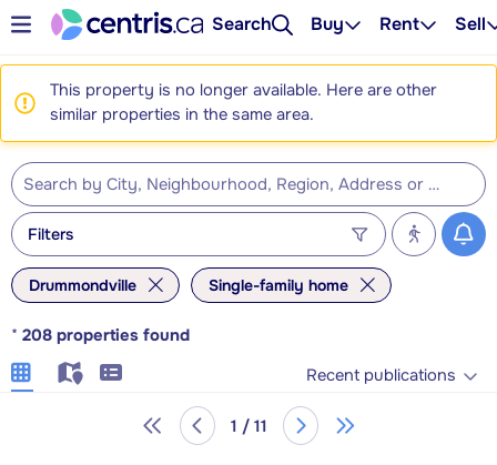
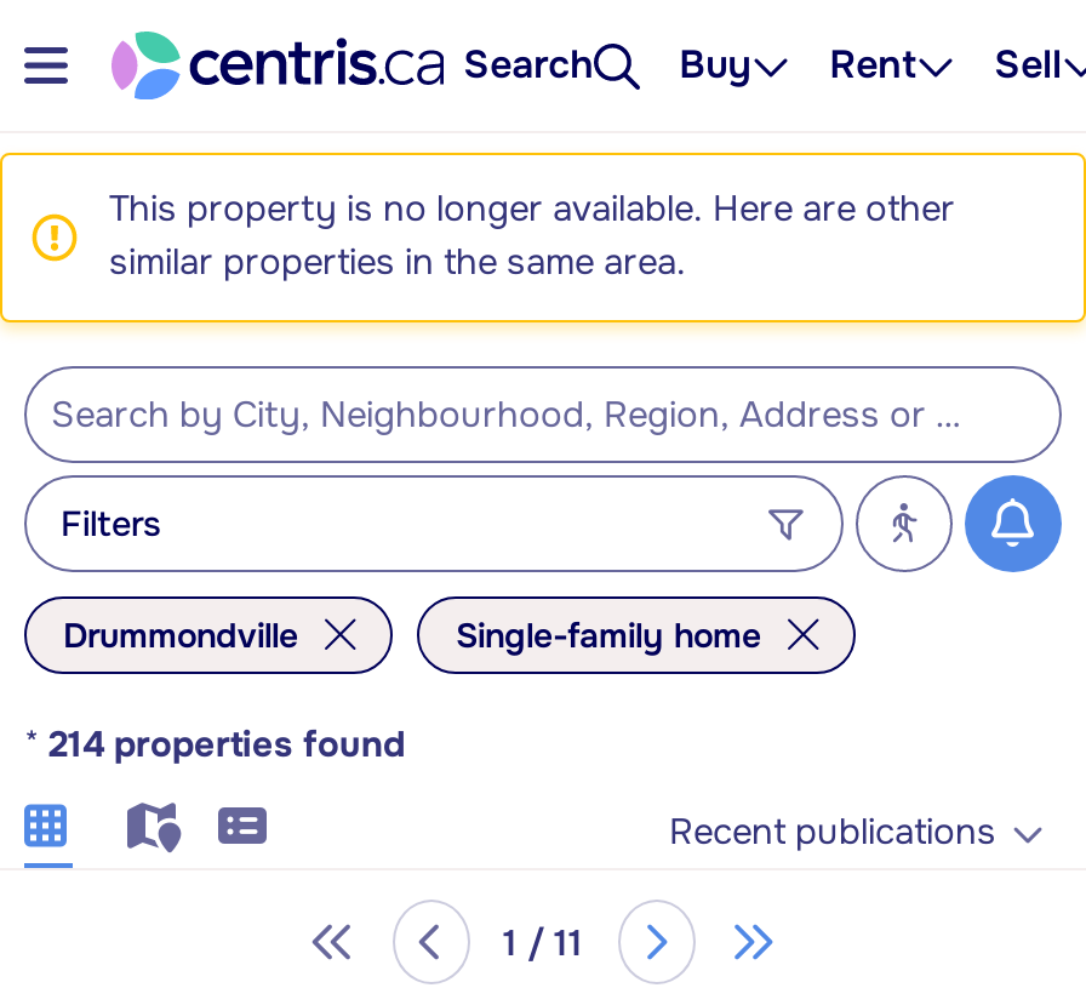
[11,325,190,346] * 208 properties found -> [24,723,405,769] * 214 properties found

